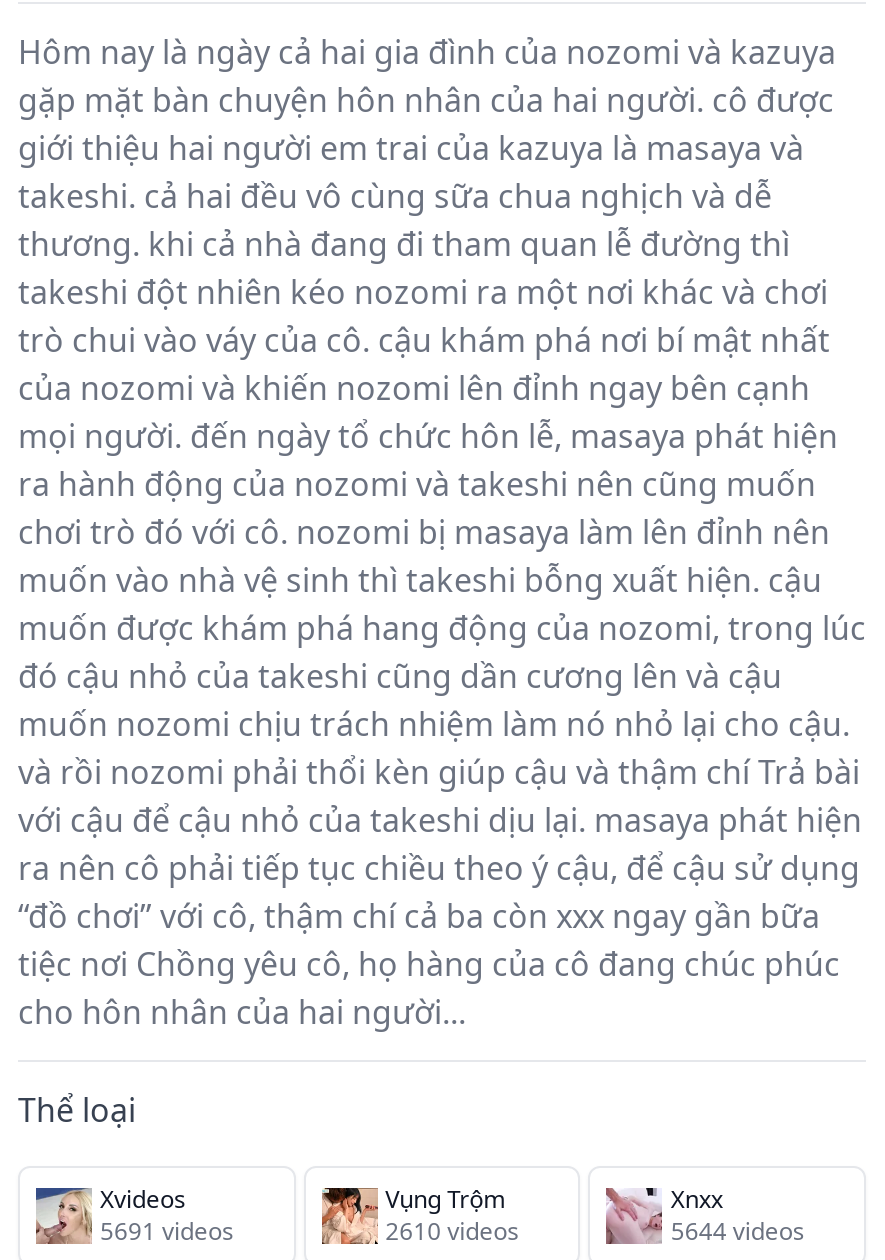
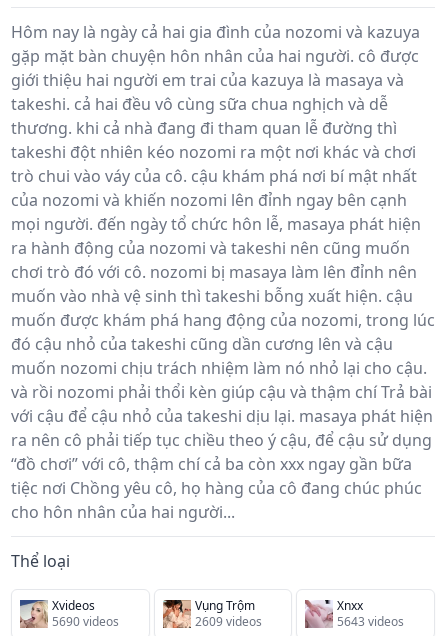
[100,1214,234,1248] 5691 videos -> [52,613,119,630] 5690 videos
[385,1214,519,1248] 2610 videos -> [195,613,262,630] 2609 videos
[671,1214,805,1248] 5644 videos -> [337,613,404,630] 5643 videos

